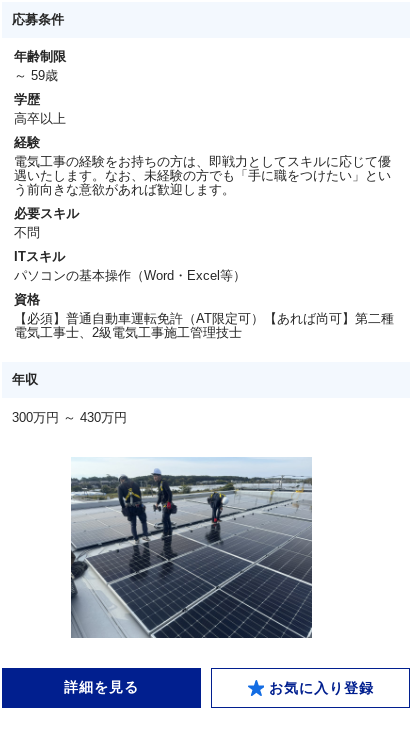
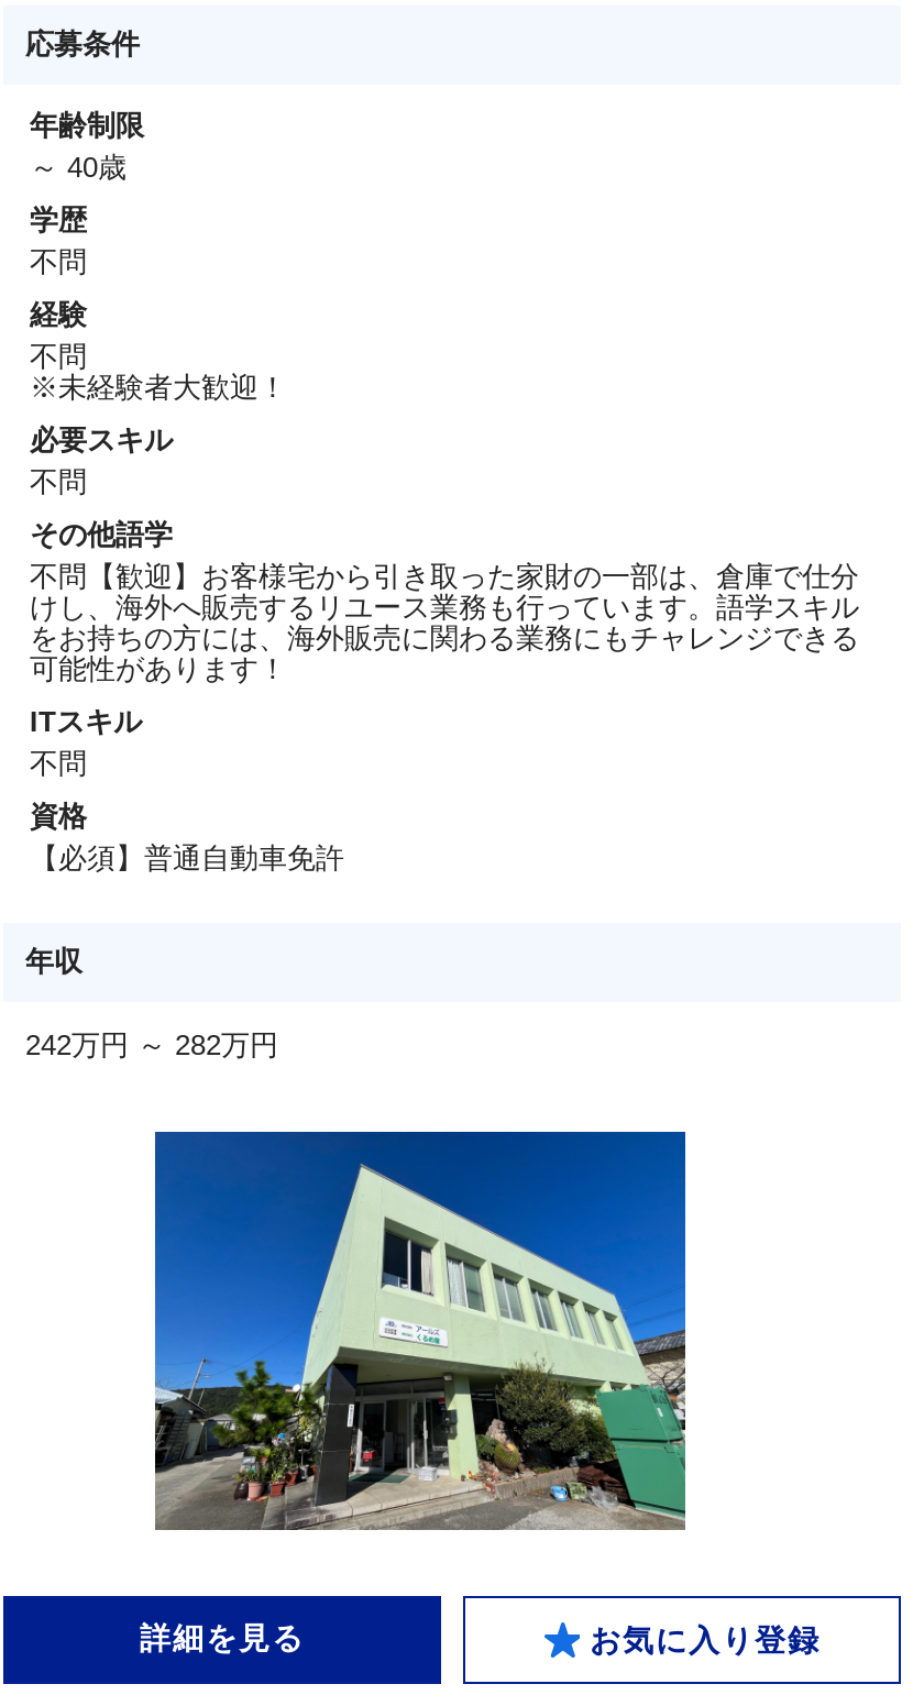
[14,68,58,83] ～ 59歳 -> [30,151,127,184] ～ 40歳
[14,111,66,126] 高卒以上 -> [30,245,87,278] 不問
[14,154,391,197] 電気工事の経験をお持ちの方は、即戦力としてスキルに応じて優 | 遇いたします。なお、未経験の方でも「手に職をつけたい」とい | う前向きな意欲があれば歓迎します。 -> [30,340,287,404] 不問 | ※未経験者大歓迎！
none -> [30,518,859,685] その他語学 | 不問【歓迎】お客様宅から引き取った家財の一部は、倉庫で仕分 | けし、海外へ販売するリユース業務も行っています。語学スキル | をお持ちの方には、海外販売に関わる業務にもチャレンジできる | 可能性があります！
[14,268,246,283] パソコンの基本操作（Word・Excel等） -> [30,747,87,780] 不問
[14,311,394,340] 【必須】普通自動車運転免許（AT限定可）【あれば尚可】第二種 | 電気工事士、2級電気工事施工管理技士 -> [30,841,344,874] 【必須】普通自動車免許
[12,410,127,425] 300万円 ～ 430万円 -> [25,1028,278,1061] 242万円 ～ 282万円
[70,457,313,639] [image] -> [153,1130,687,1532] [image]

